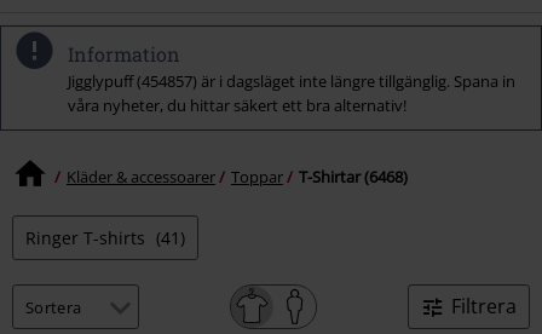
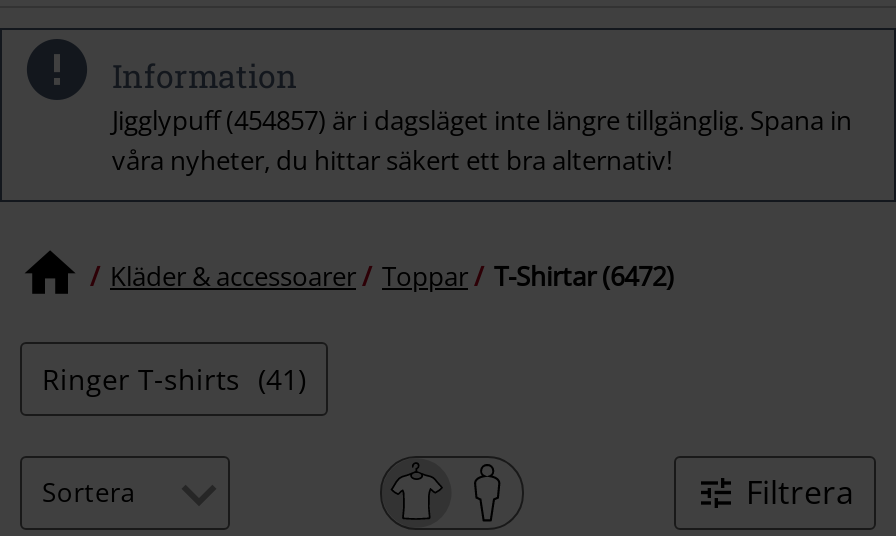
[67,165,408,187] Kläder & accessoarer Toppar T-Shirtar (6468) -> [110,258,674,294] Kläder & accessoarer Toppar T-Shirtar (6472)

